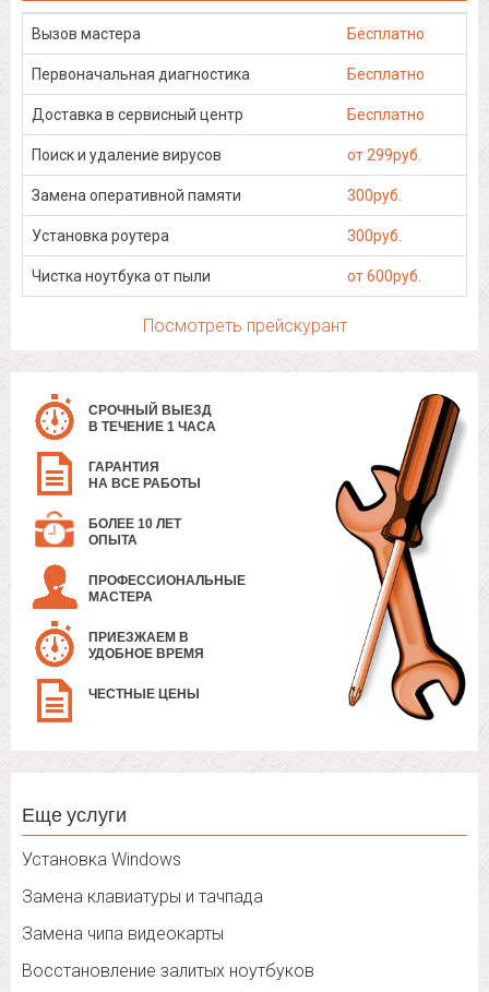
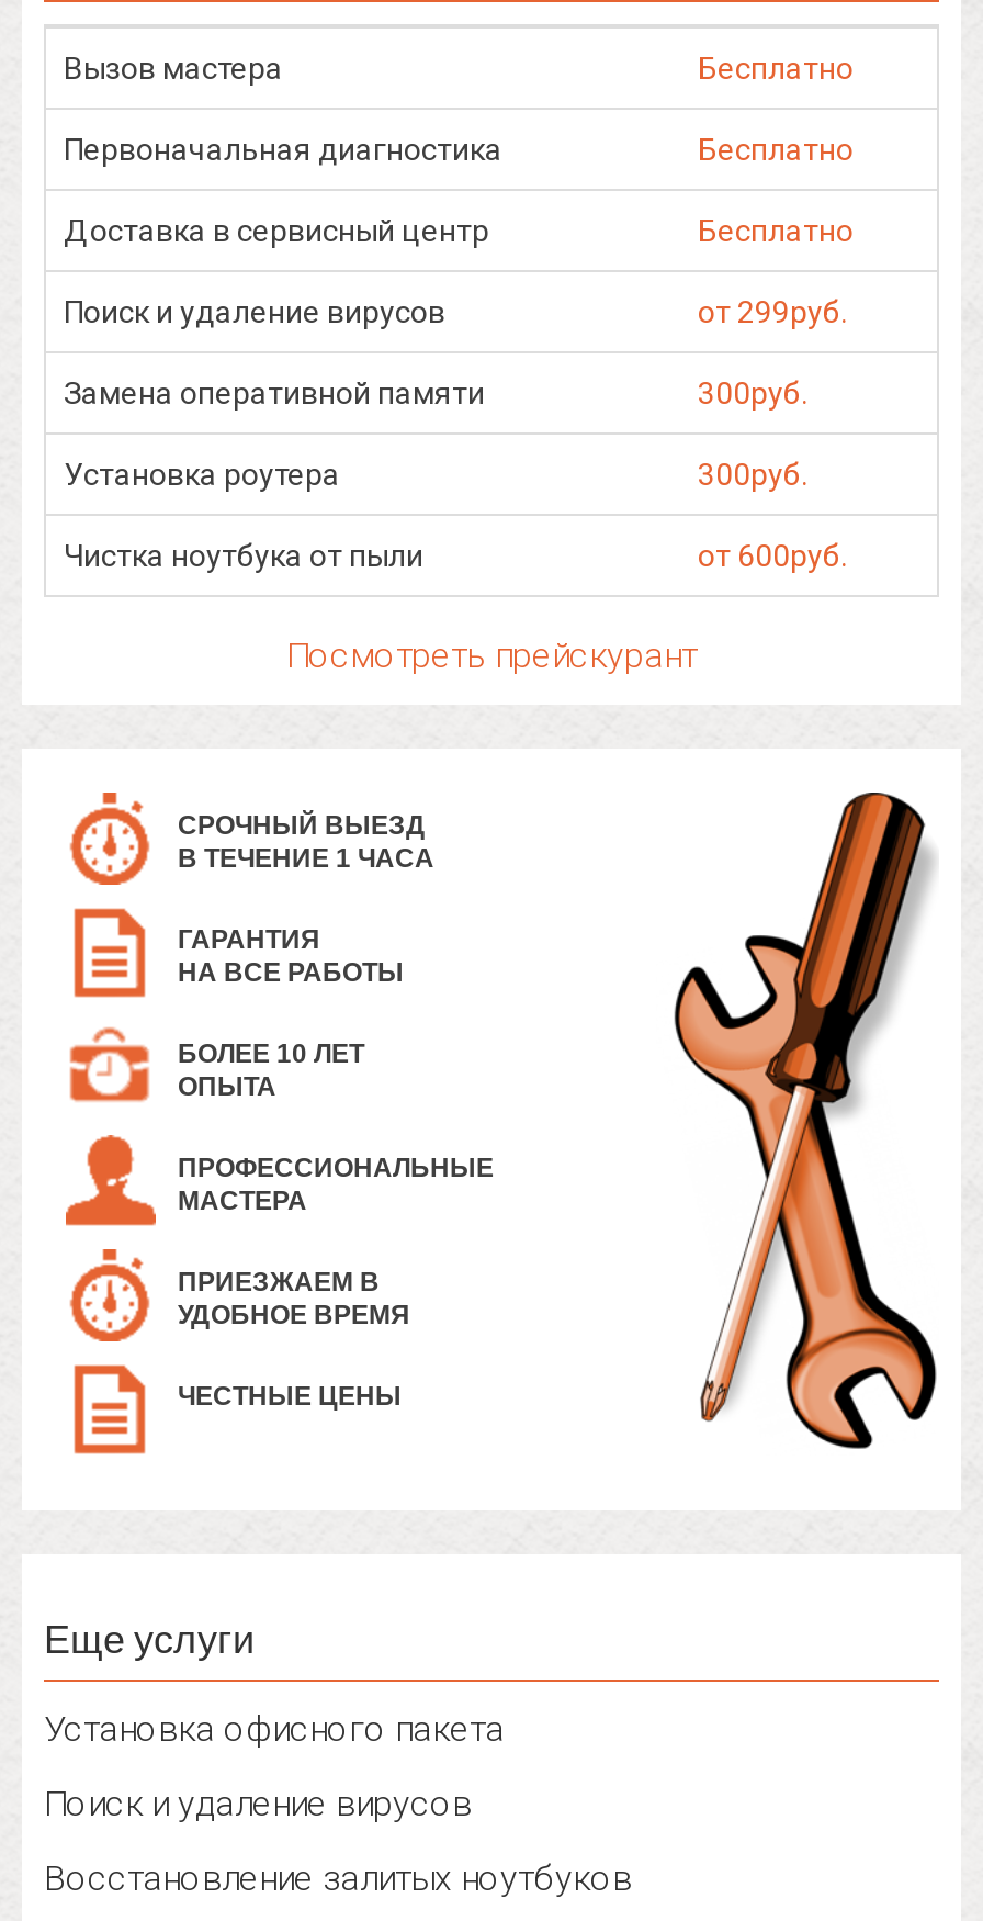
[22,849,263,944] Установка Windows | Замена клавиатуры и тачпада | Замена чипа видеокарты -> [44,1708,505,1825] Установка офисного пакета | Поиск и удаление вирусов

